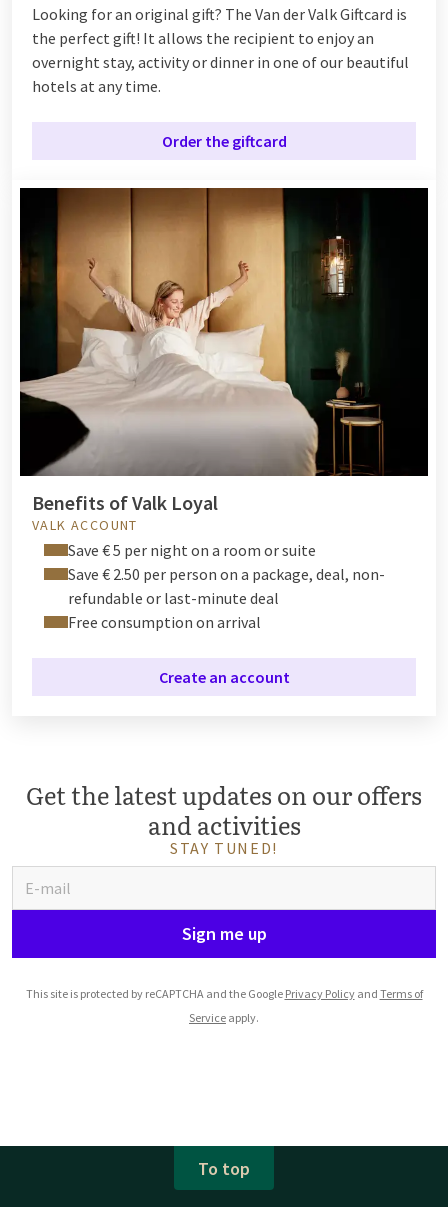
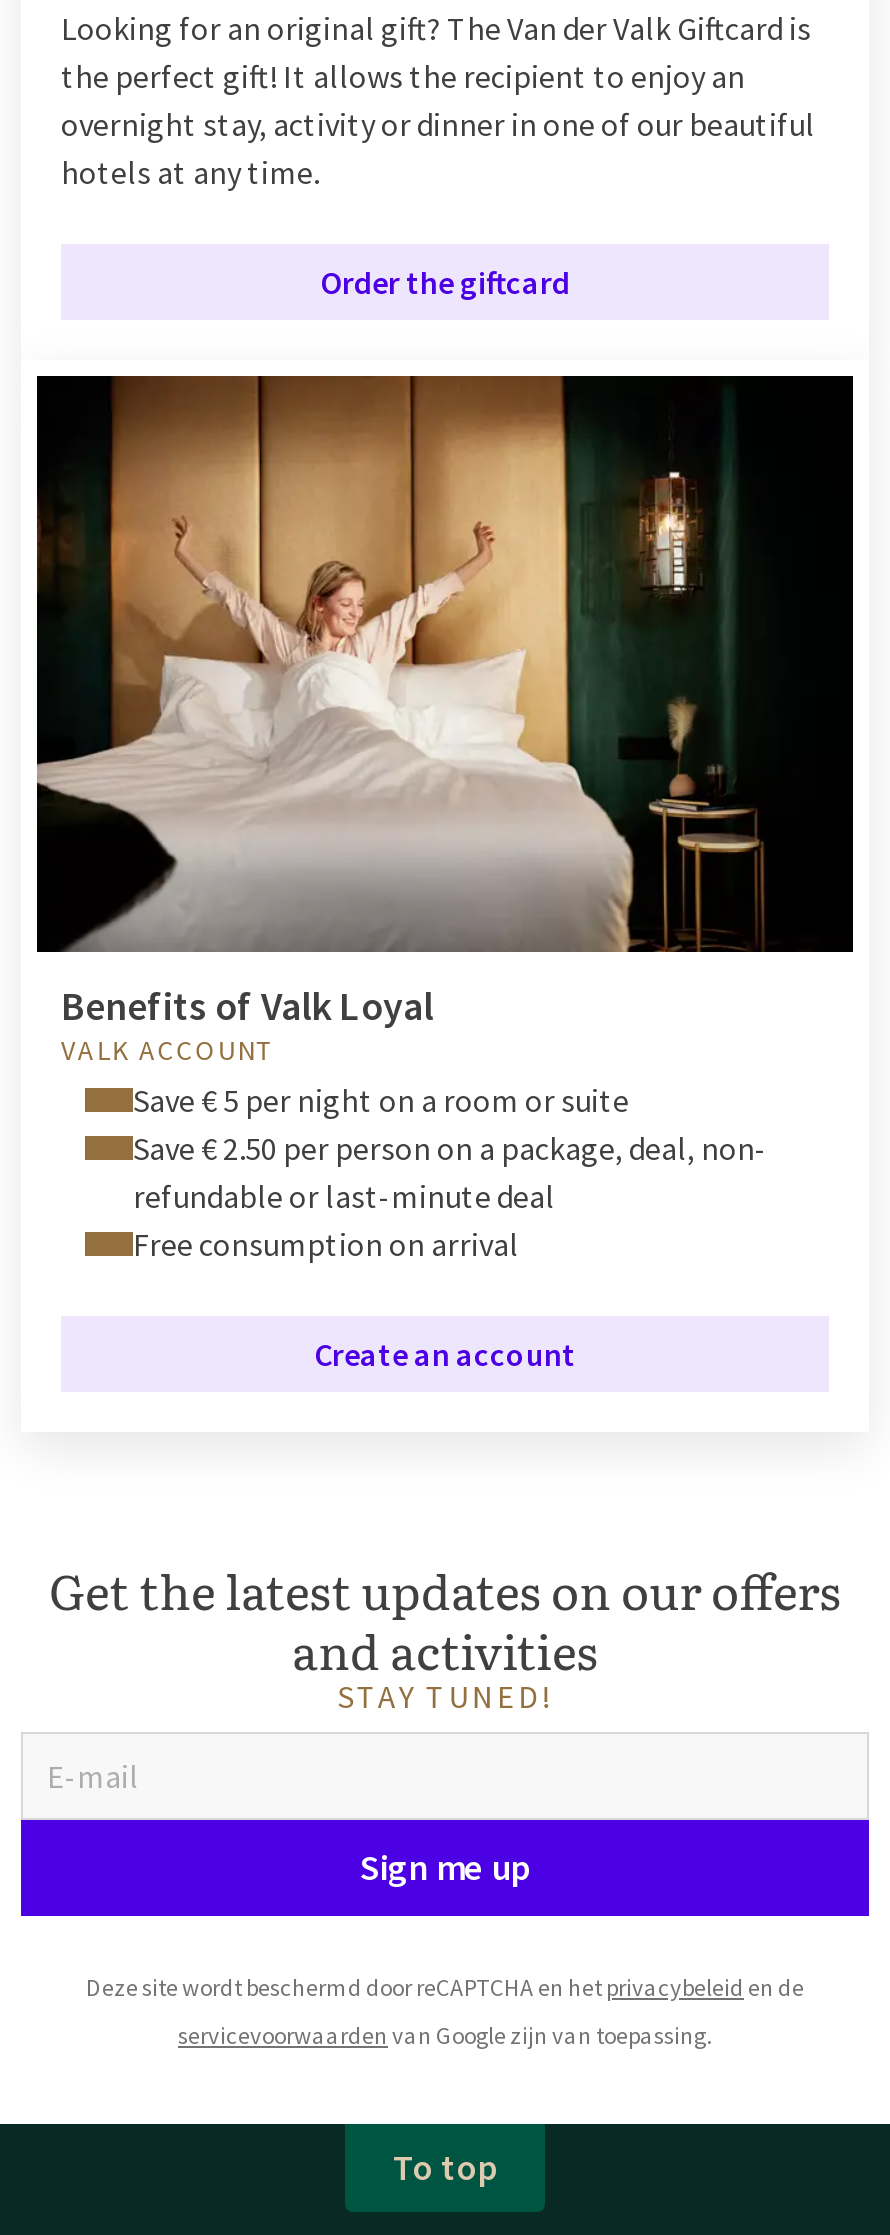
[25,986,422,1001] This site is protected by reCAPTCHA and the Google Privacy Policy and Terms of -> [86,1972,804,2002] Deze site wordt beschermd door reCAPTCHA en het privacybeleid en de
[189,1010,259,1025] Service apply. -> [178,2020,712,2050] servicevoorwaarden van Google zijn van toepassing.

